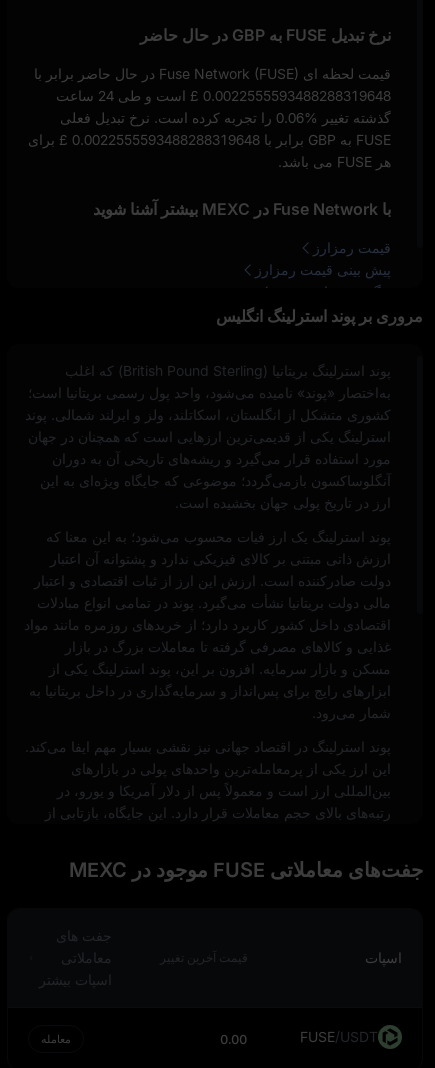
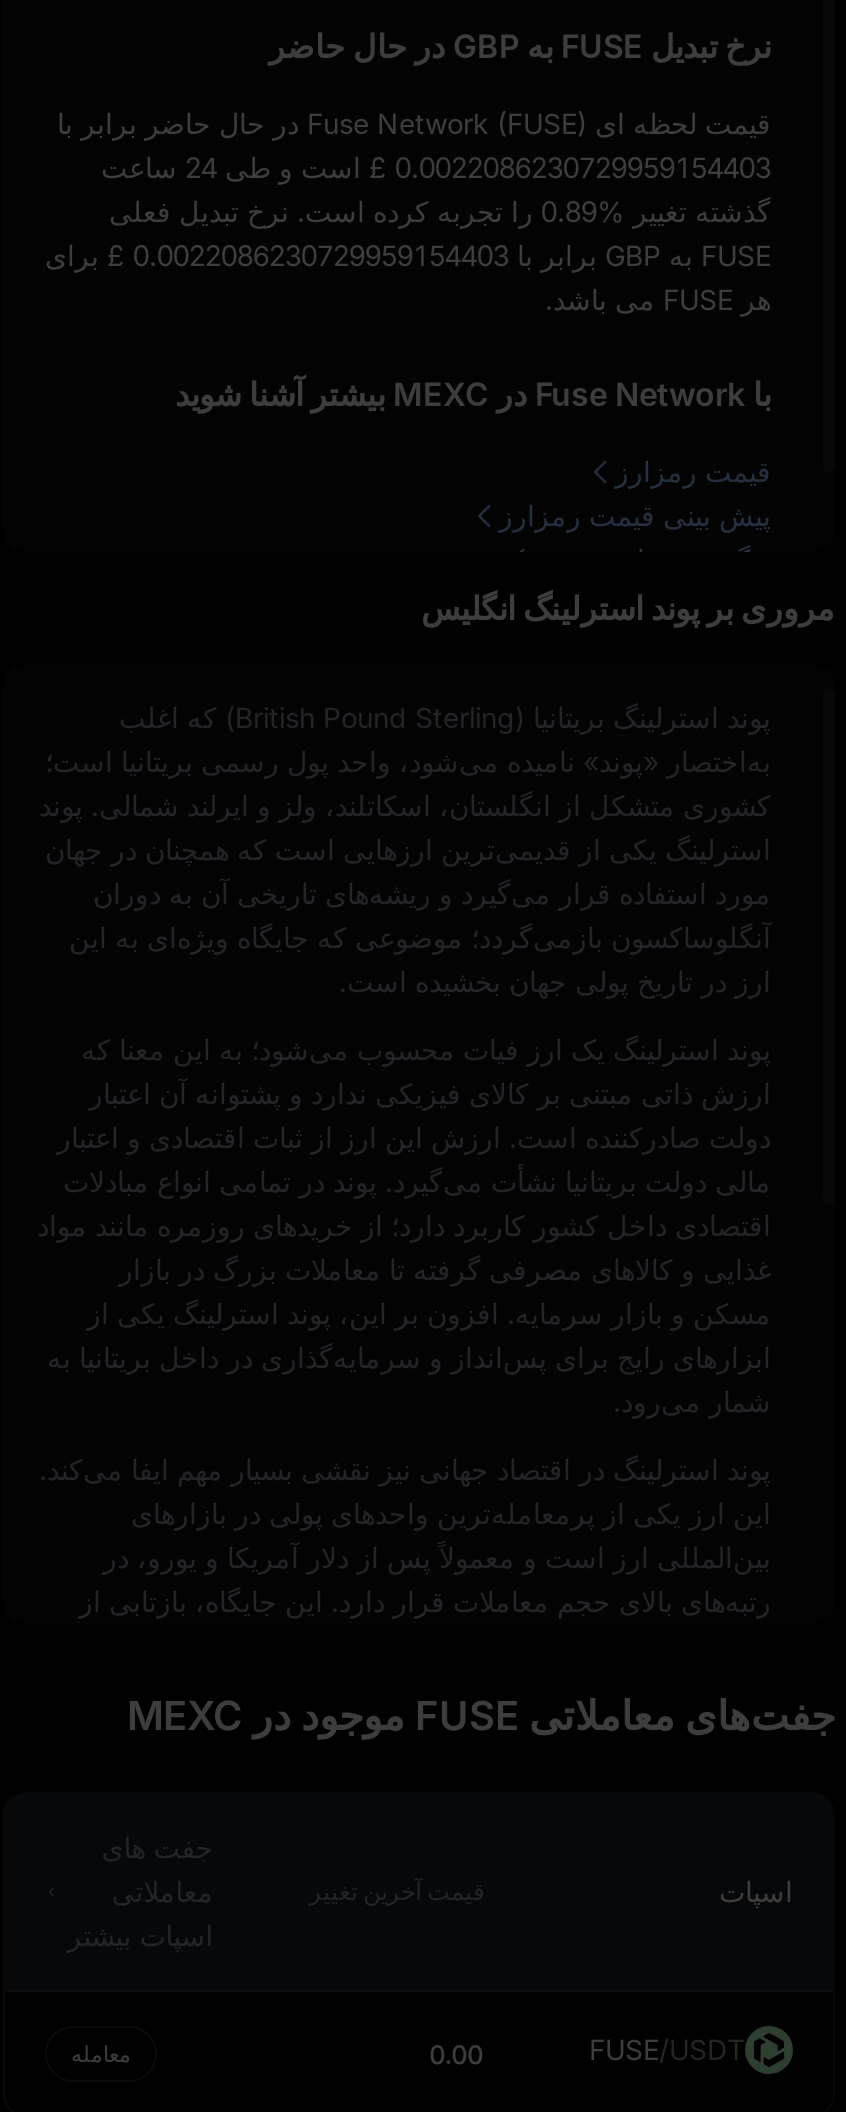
[190,87,391,104] £ 0.0022555593488288319648 -> [369,151,771,185] £ 0.0022086230729959154403
[60,109,391,126] گذشته تغییر 0.06% را تجربه کرده است. نرخ تبدیل فعلی -> [109,195,771,229] گذشته تغییر 0.89% را تجربه کرده است. نرخ تبدیل فعلی
[28,131,260,148] £ 0.0022555593488288319648 برای -> [45,239,509,273] £ 0.0022086230729959154403 برای

